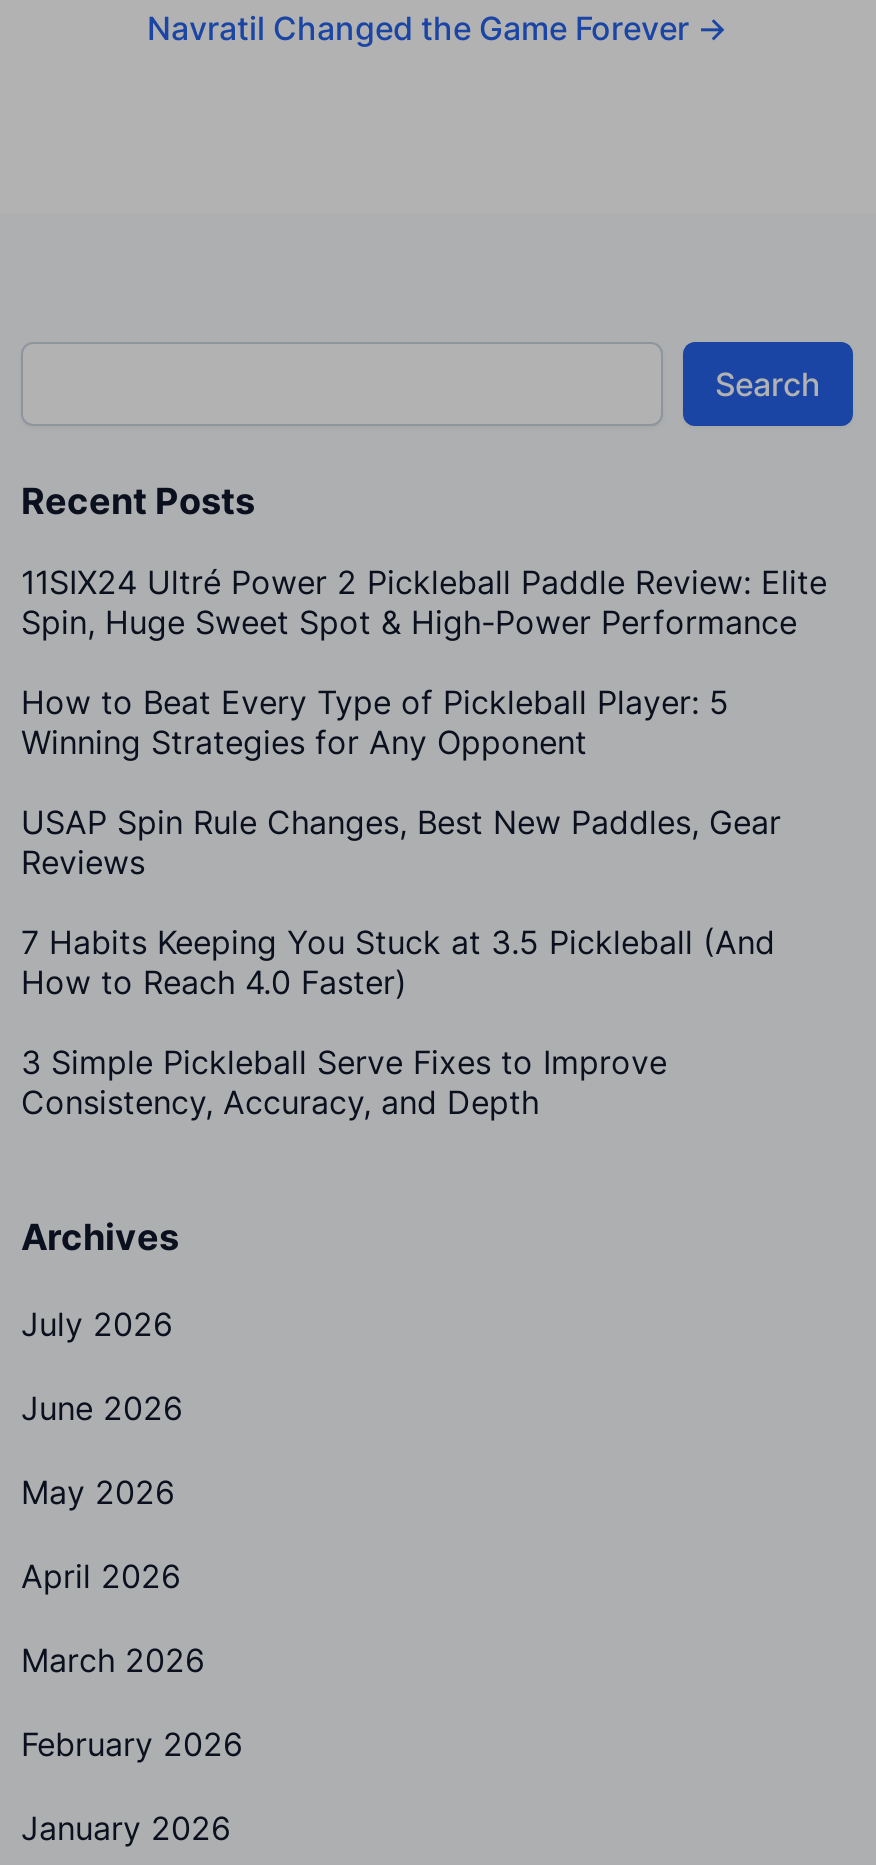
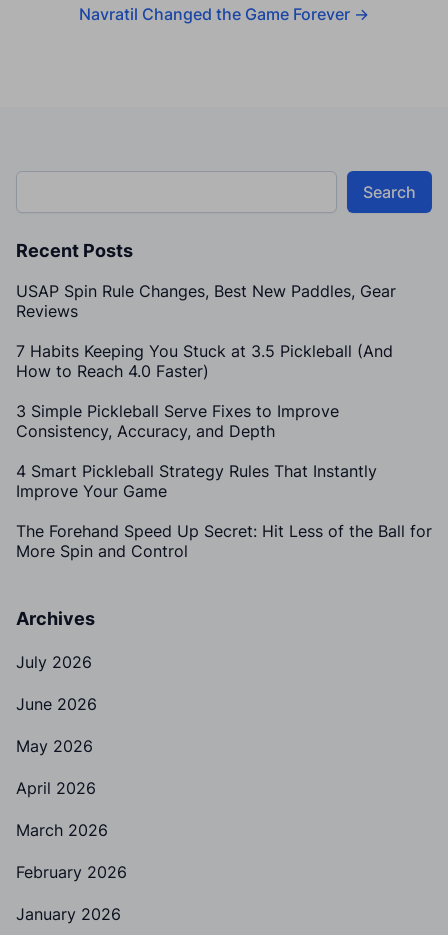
[21,562,827,762] 11SIX24 Ultré Power 2 Pickleball Paddle Review: Elite | Spin, Huge Sweet Spot & High-Power Performance | How to Beat Every Type of Pickleball Player: 5 | Winning Strategies for Any Opponent -> none
moved [21,802,781,1122] -> [16,281,396,441]: USAP Spin Rule Changes, Best New Paddles, Gear | Reviews | 7 Habits Keeping You Stuck at 3.5 Pickleball (And | How to Reach 4.0 Faster) | 3 Simple Pickleball Serve Fixes to Improve | Consistency, Accuracy, and Depth
none -> [16,461,432,561] 4 Smart Pickleball Strategy Rules That Instantly | Improve Your Game | The Forehand Speed Up Secret: Hit Less of the Ball for | More Spin and Control

